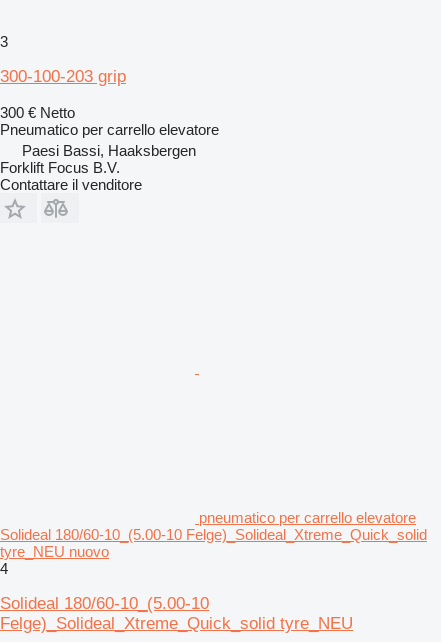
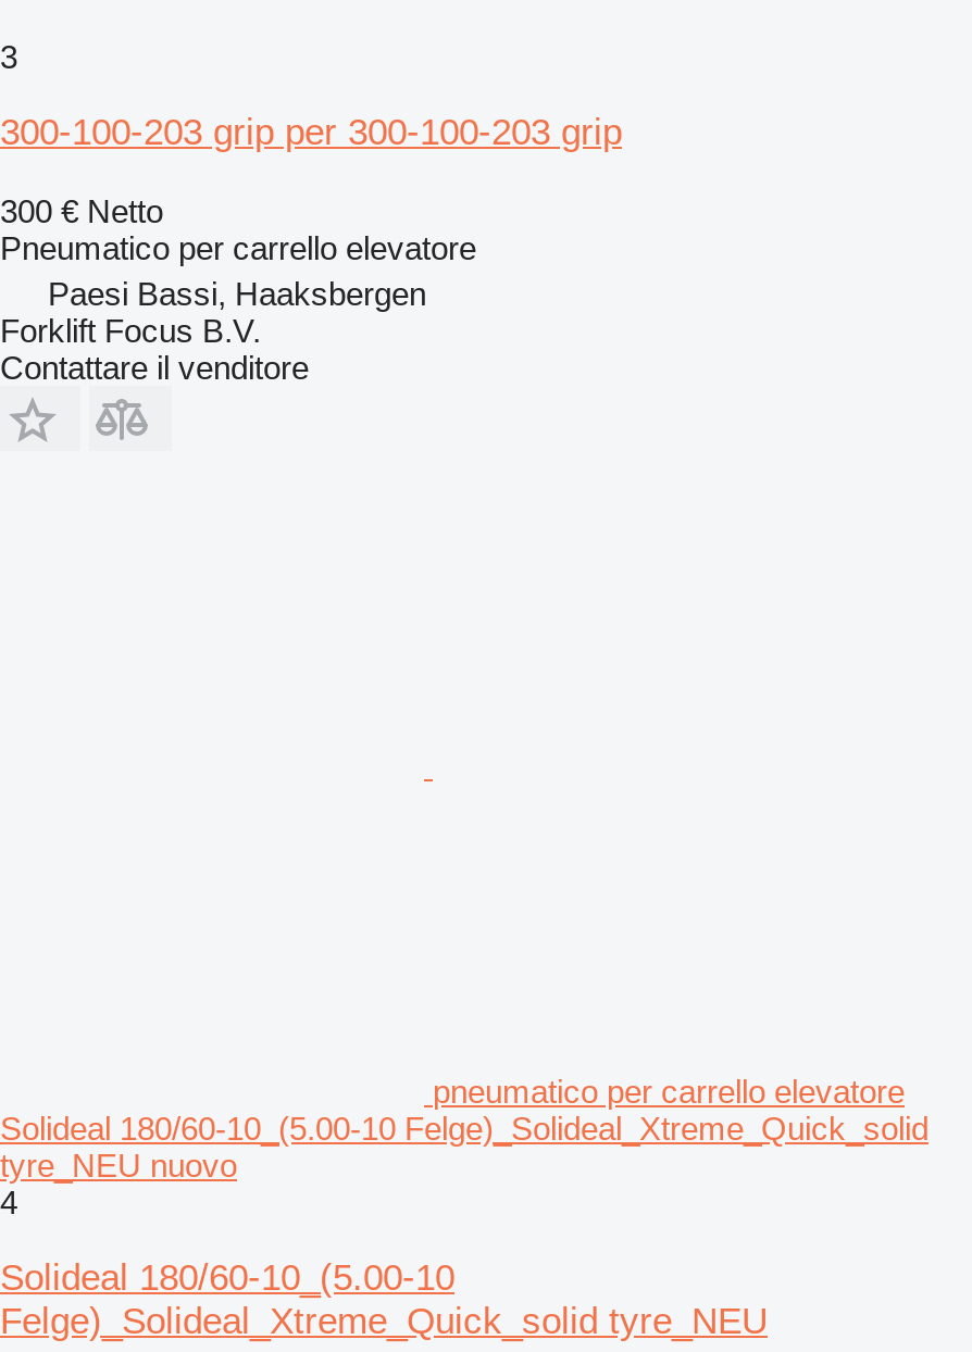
[0,67,126,86] 300-100-203 grip -> [0,112,622,153] 300-100-203 grip per 300-100-203 grip

